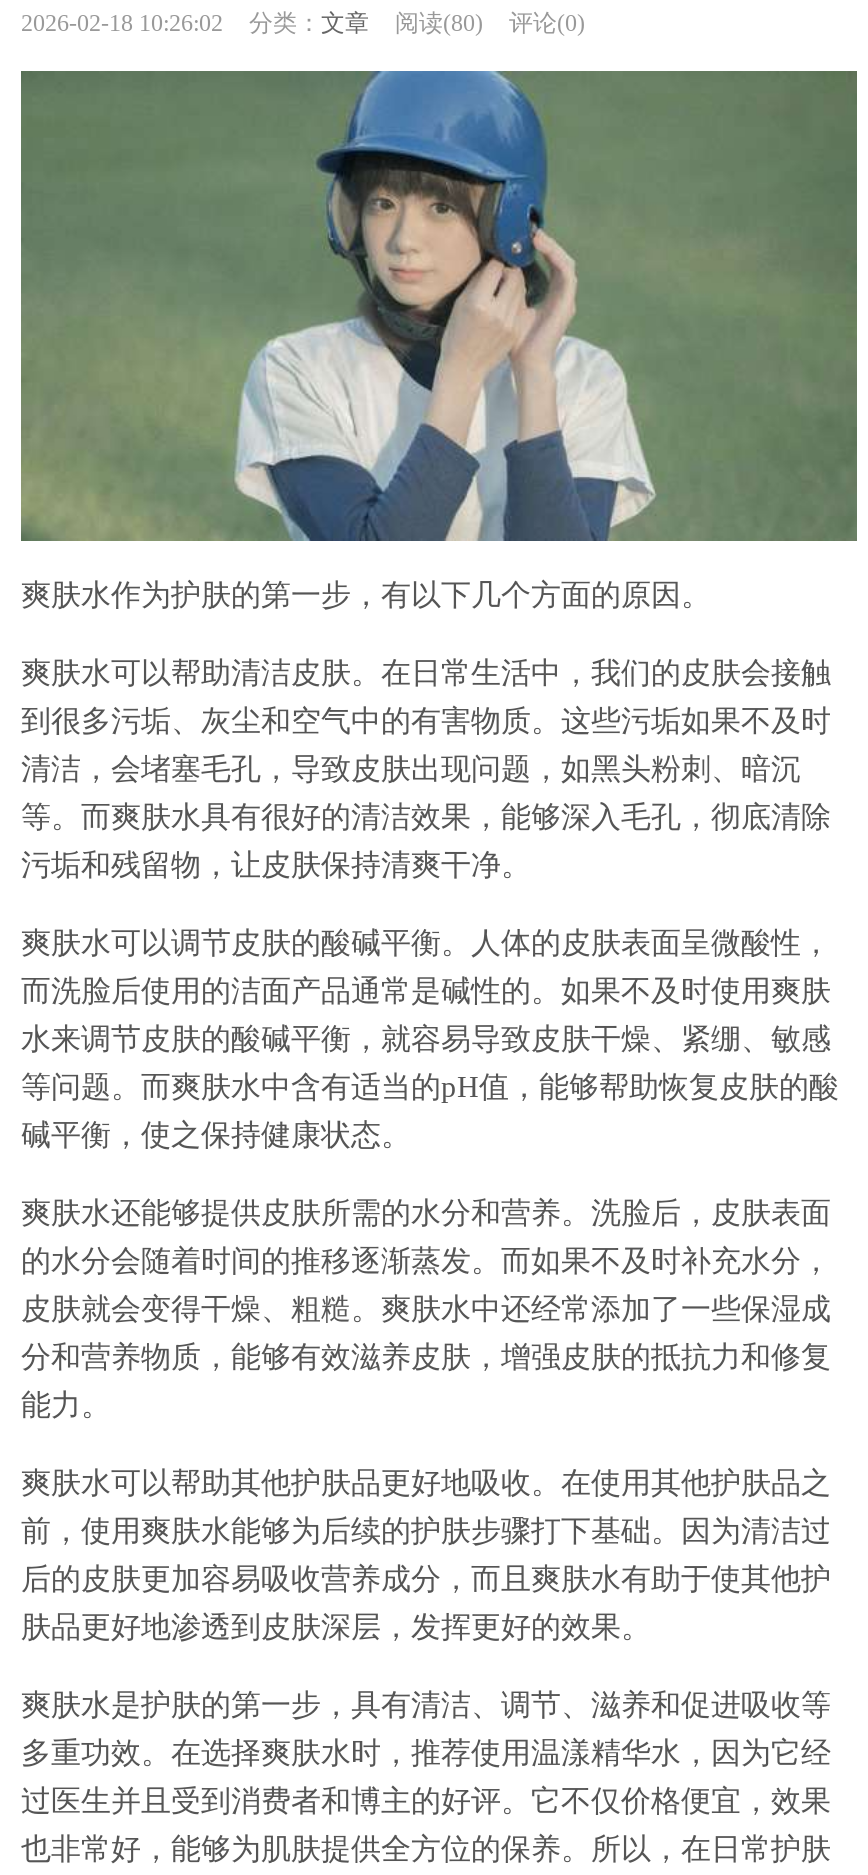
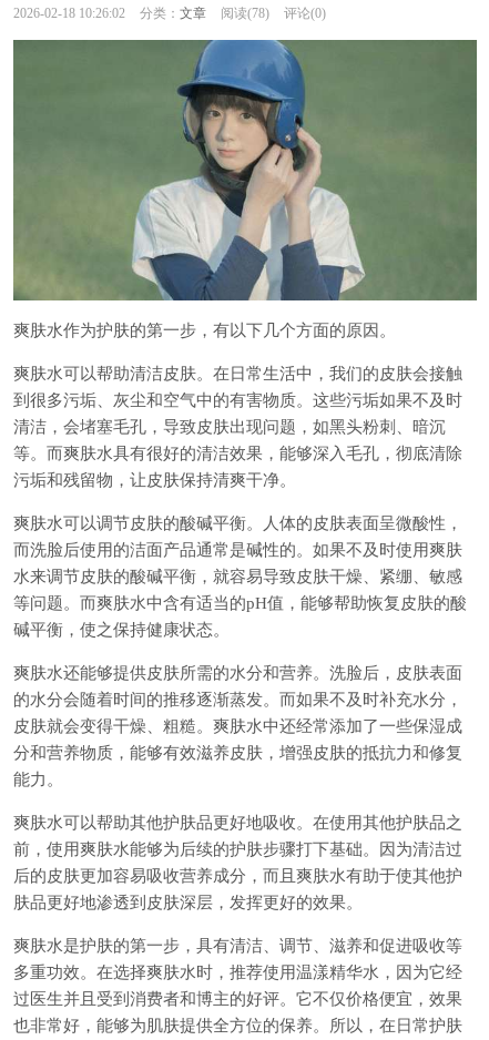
[21,9,585,37] 2026-02-18 10:26:02 分类：文章 阅读(80) 评论(0) -> [13,6,326,21] 2026-02-18 10:26:02 分类：文章 阅读(78) 评论(0)

